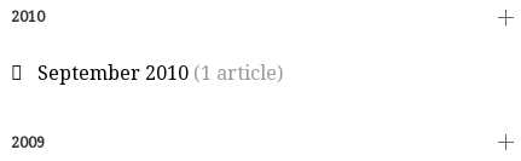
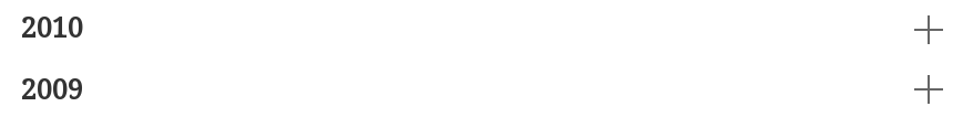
[33,61,283,84] September 2010 (1 article) -> none

